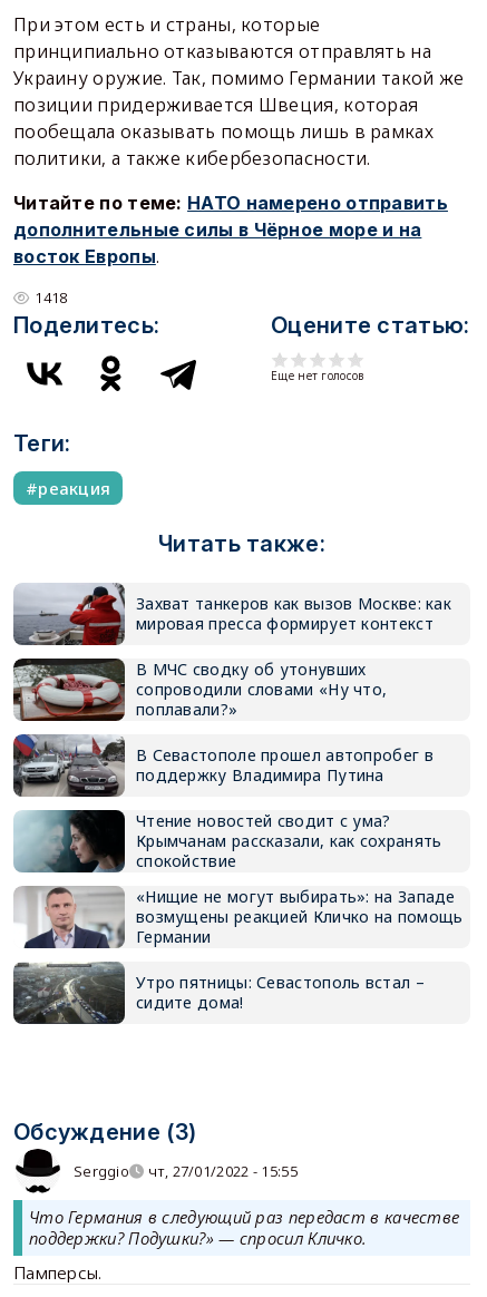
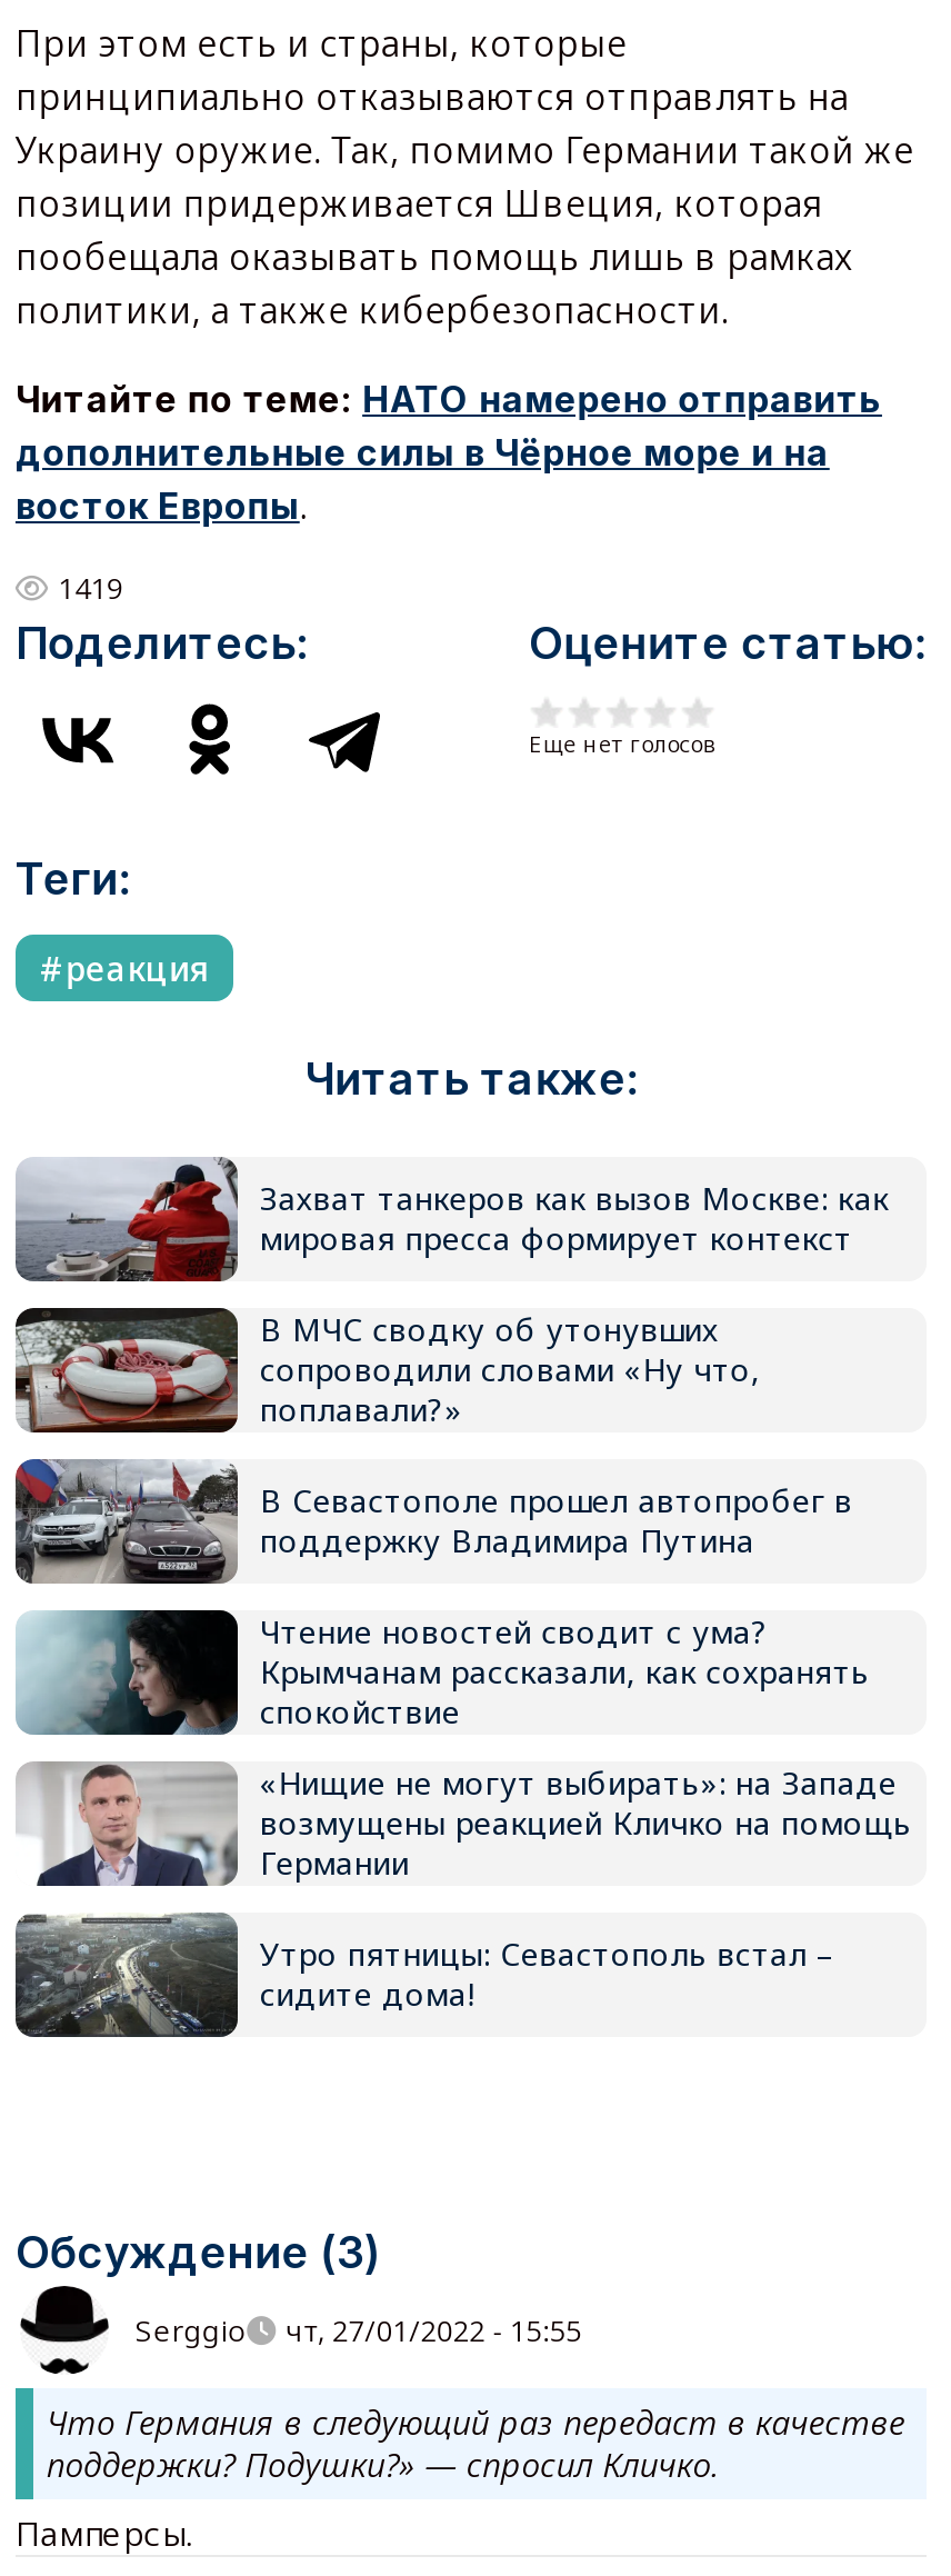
[35,287,67,308] 1418 -> [58,568,123,608] 1419

